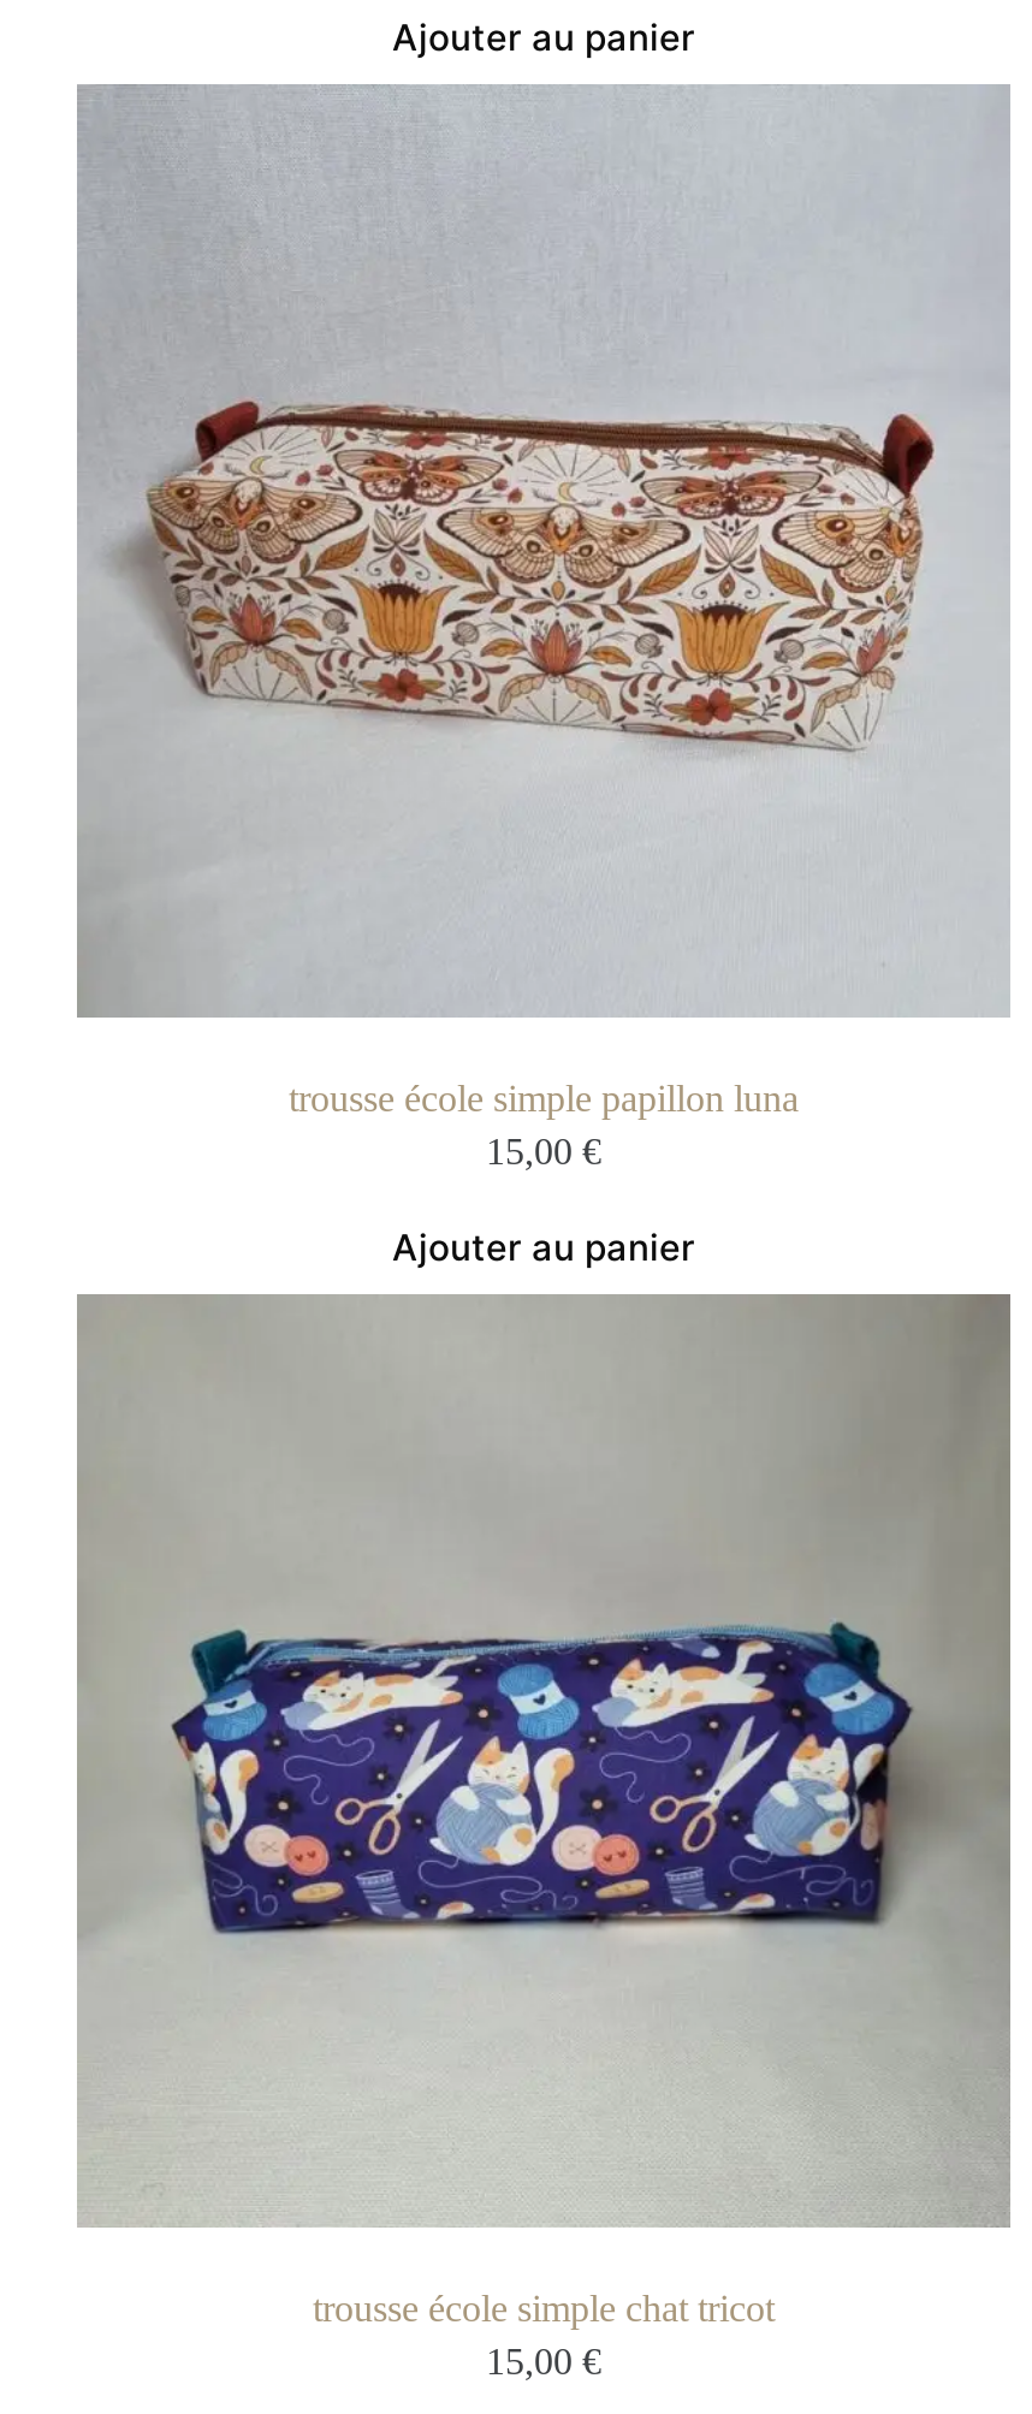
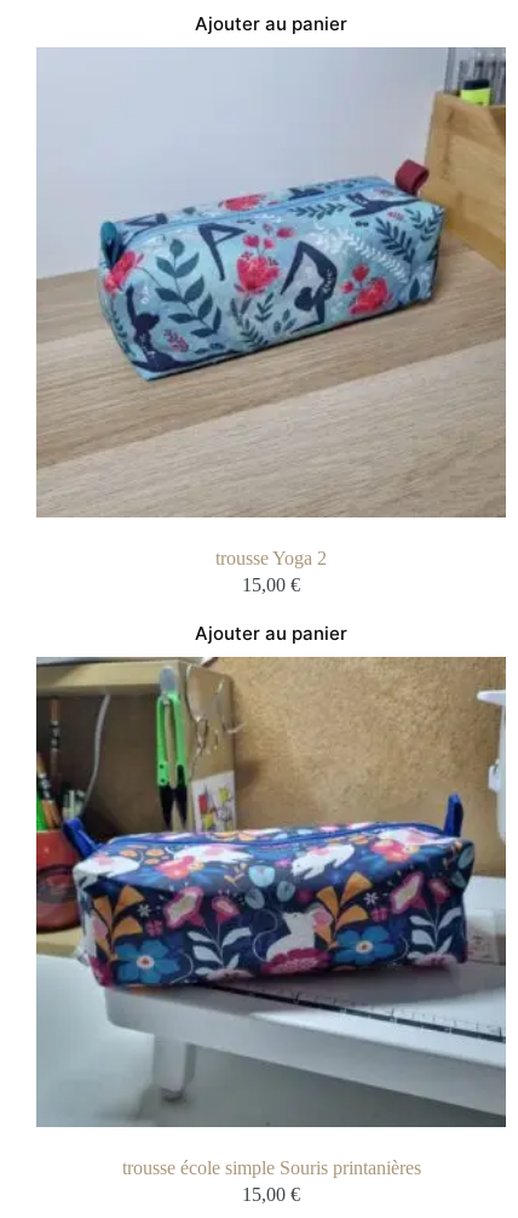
[77,84,1010,1120] [image] | trousse école simple papillon luna -> [38,48,506,569] [image] | trousse Yoga 2
[77,1294,1010,2330] [image] | trousse école simple chat tricot -> [35,657,506,1178] [image] | trousse école simple Souris printanières

